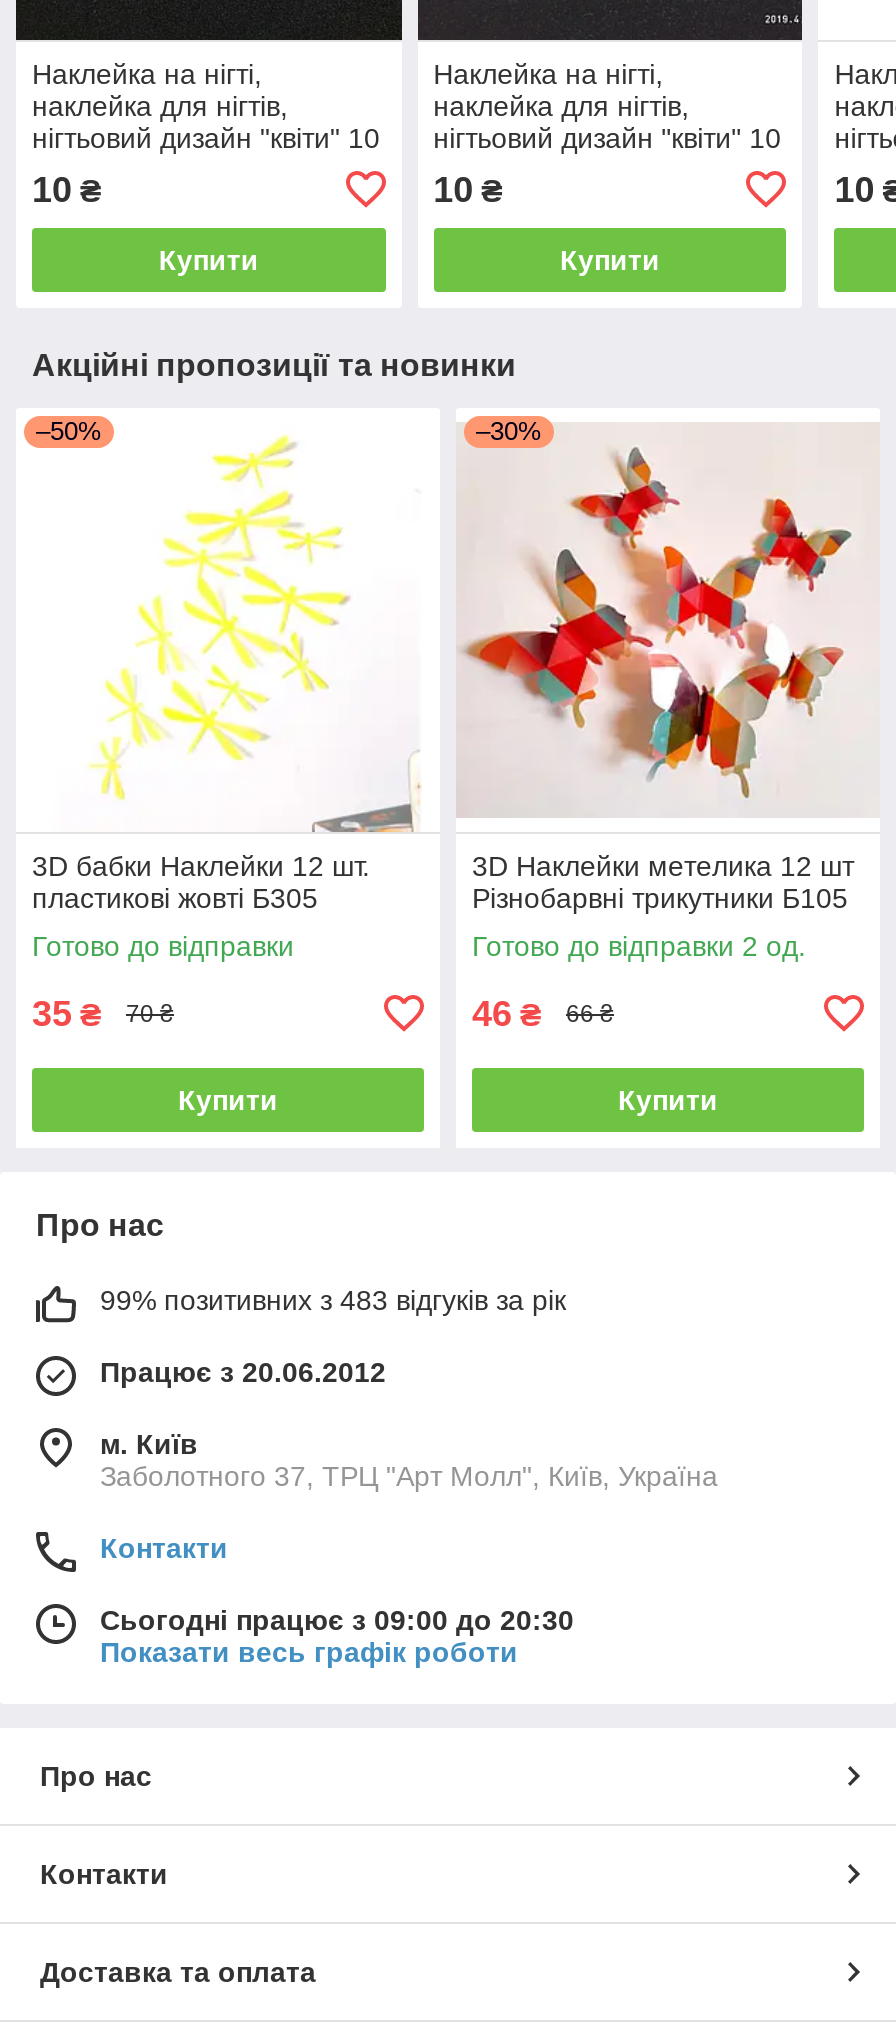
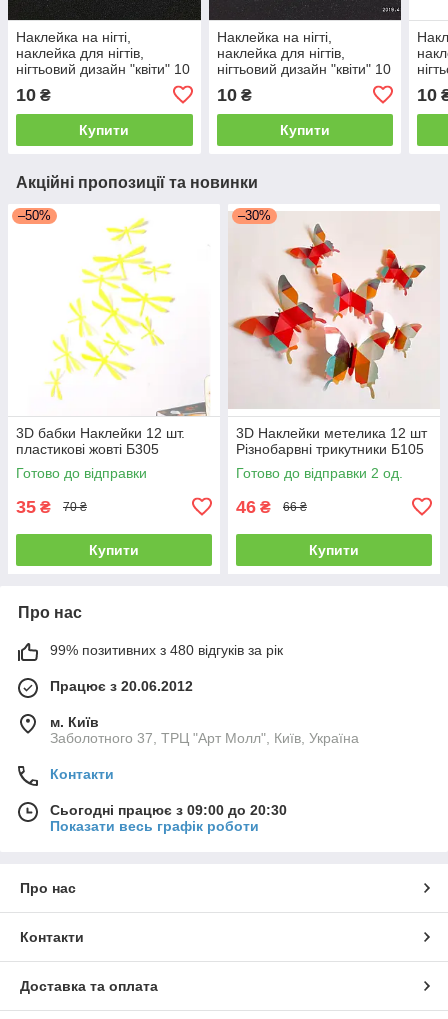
[100,1284,566,1316] 99% позитивних з 483 відгуків за рік -> [50,642,283,658] 99% позитивних з 480 відгуків за рік

